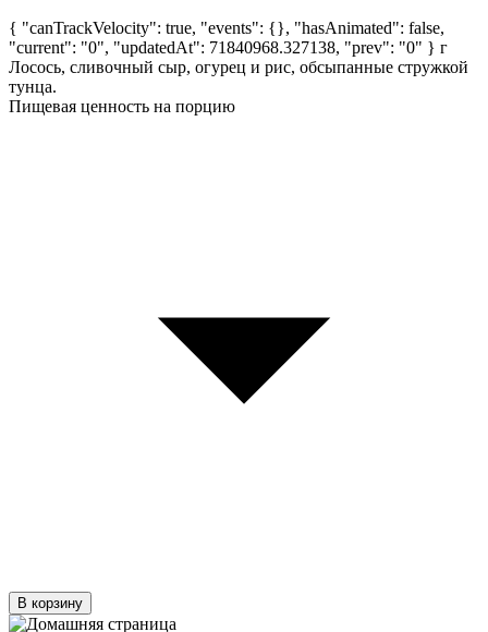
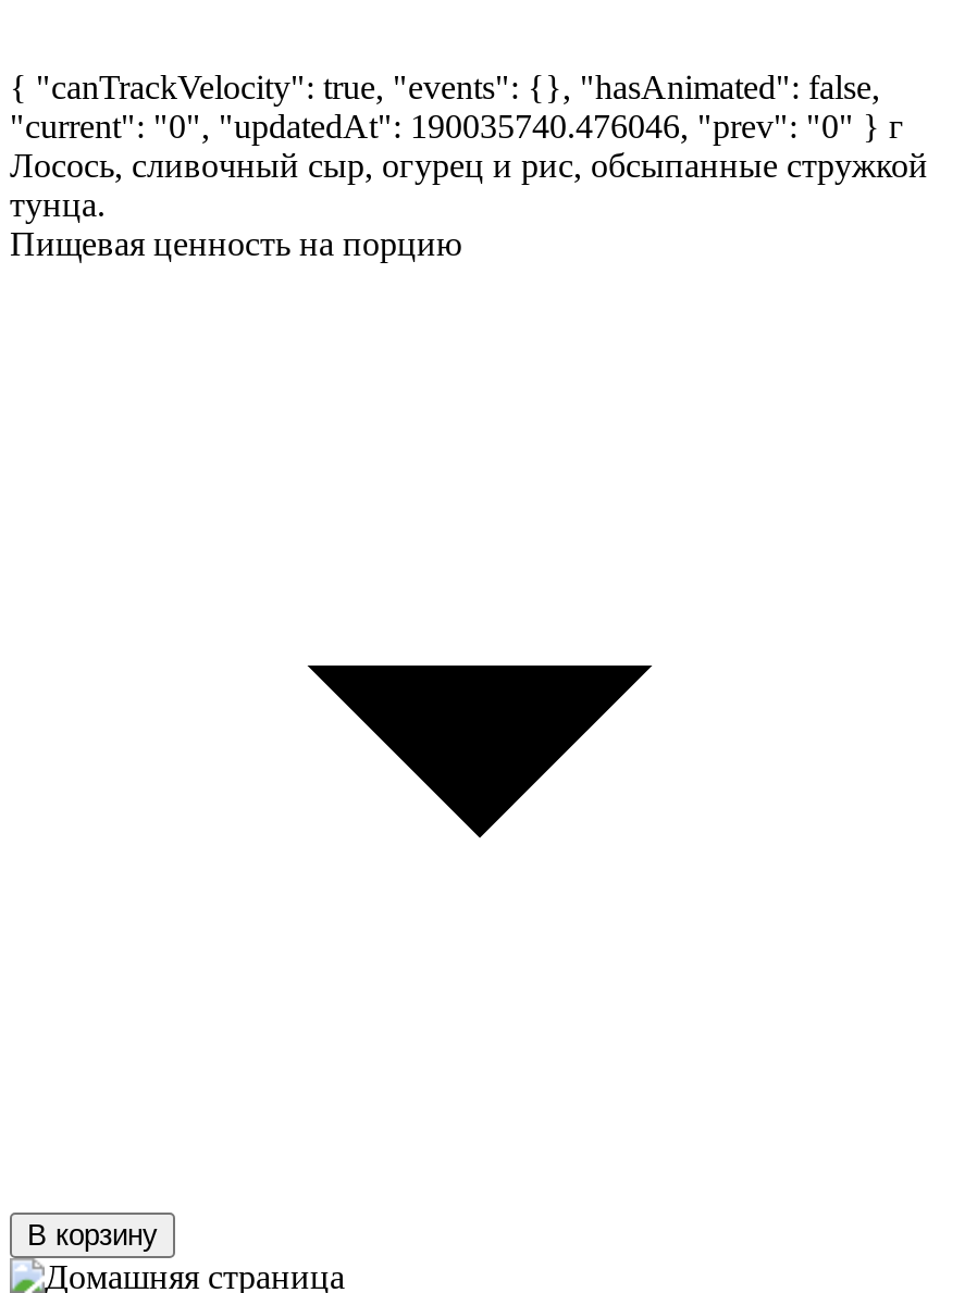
[9,38,448,56] "current": "0", "updatedAt": 71840968.327138, "prev": "0" } г -> [10,107,904,144] "current": "0", "updatedAt": 190035740.476046, "prev": "0" } г

